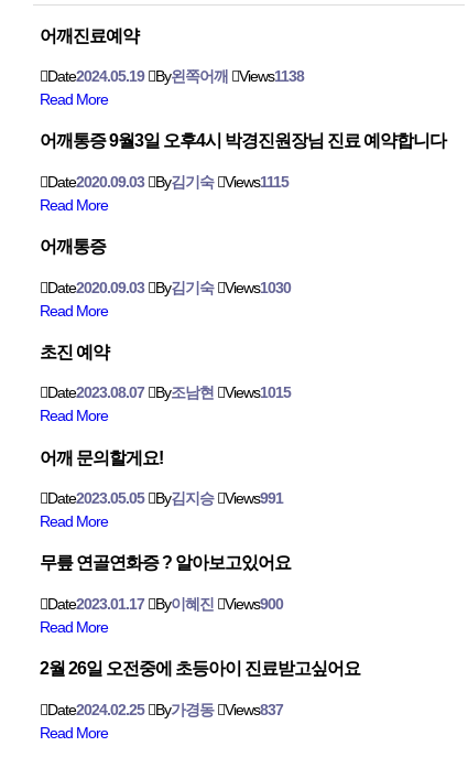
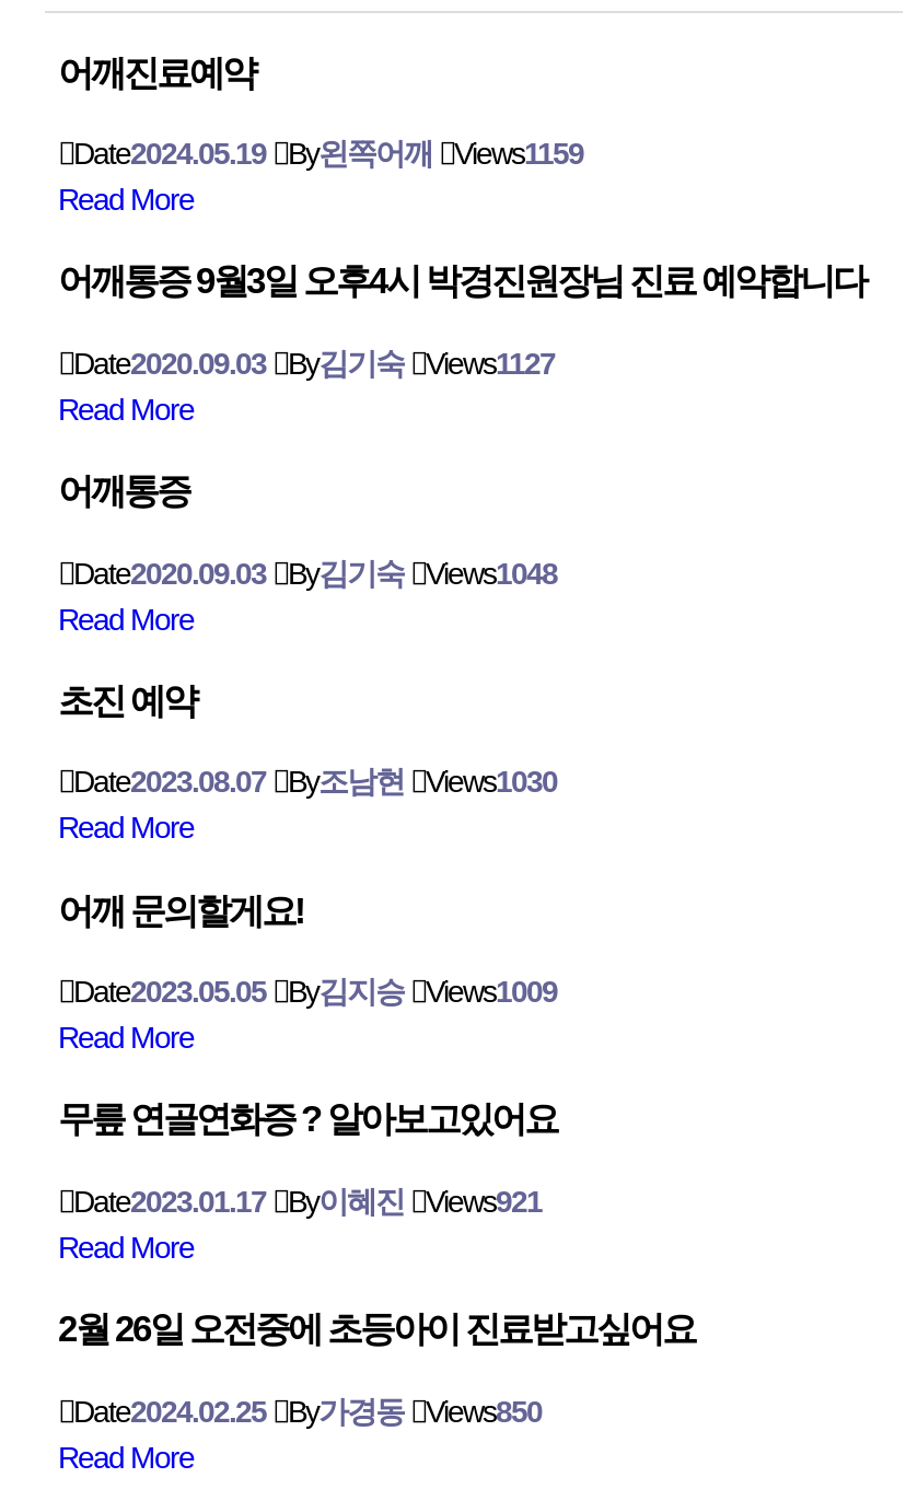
[239,67,304,85] Views1138 -> [454,136,583,171] Views1159
[225,173,289,190] Views1115 -> [426,345,555,380] Views1127
[225,278,291,296] Views1030 -> [426,555,557,590] Views1048
[225,384,291,401] Views1015 -> [426,764,557,799] Views1030
[225,489,283,507] Views991 -> [426,974,557,1009] Views1009
[225,595,283,612] Views900 -> [426,1183,542,1218] Views921
[225,700,283,718] Views837 -> [426,1393,542,1428] Views850

